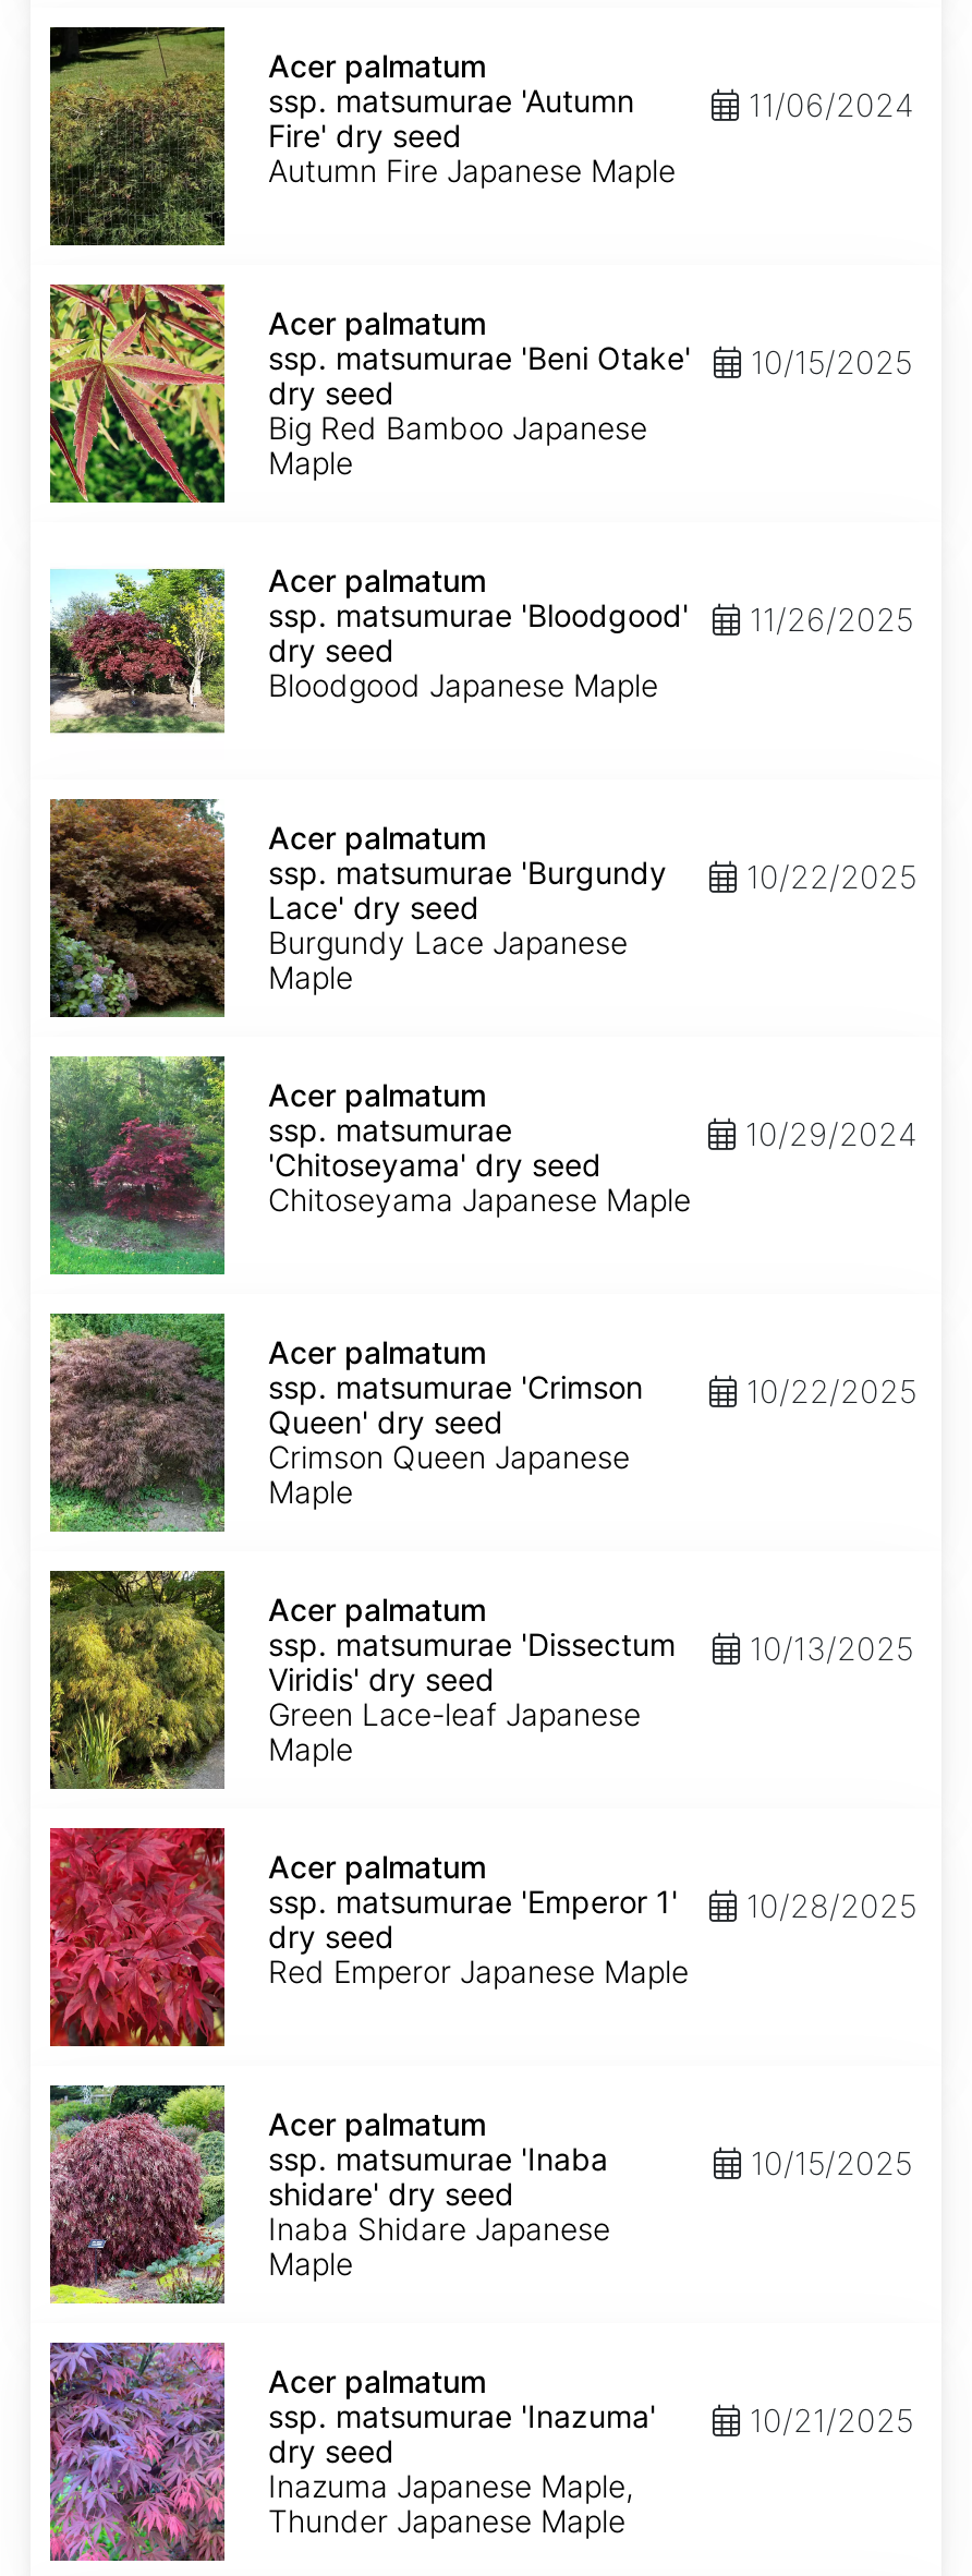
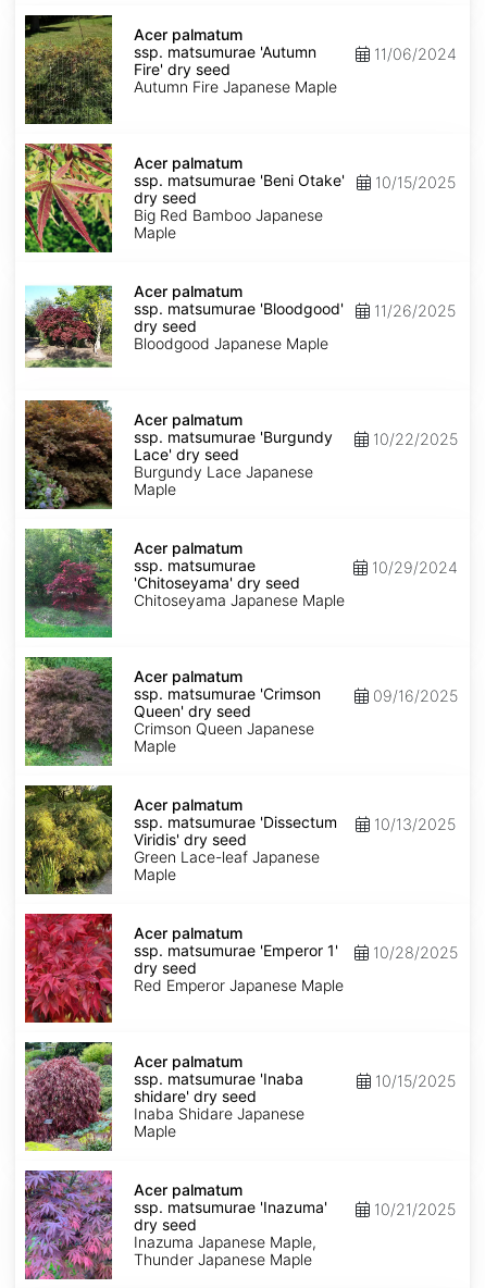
[738,1373,916,1410] 10/22/2025 -> [368,687,457,705] 09/16/2025

